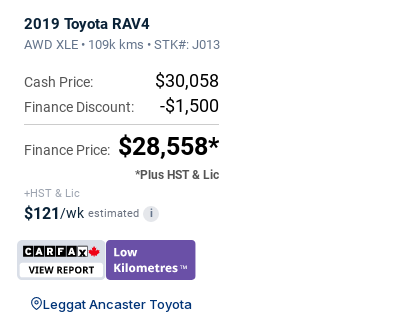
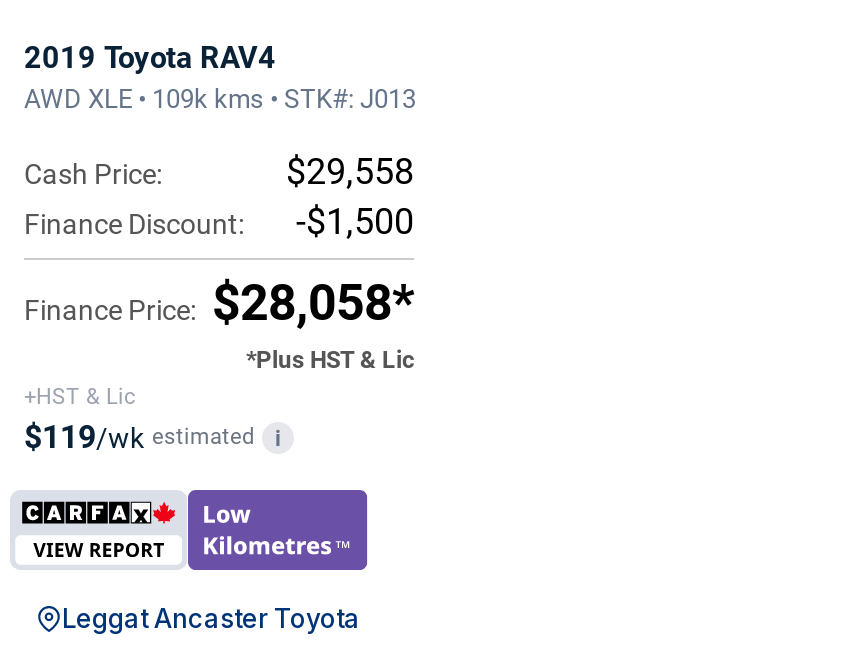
[155,69,219,90] $30,058 -> [286,150,414,192] $29,558
[24,131,219,160] Finance Price: $28,558* -> [24,274,414,332] Finance Price: $28,058*
[24,203,152,222] $121/wk estimated i -> [24,418,281,456] $119/wk estimated i

